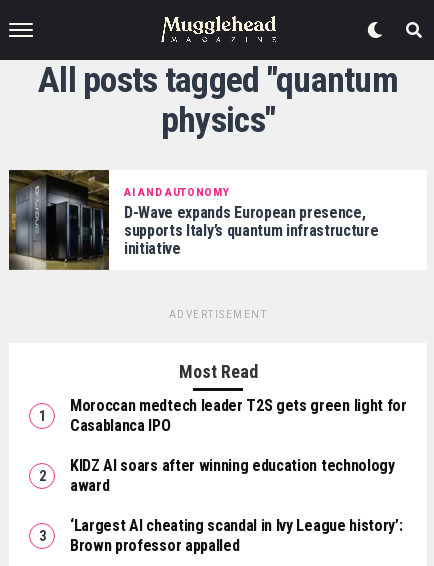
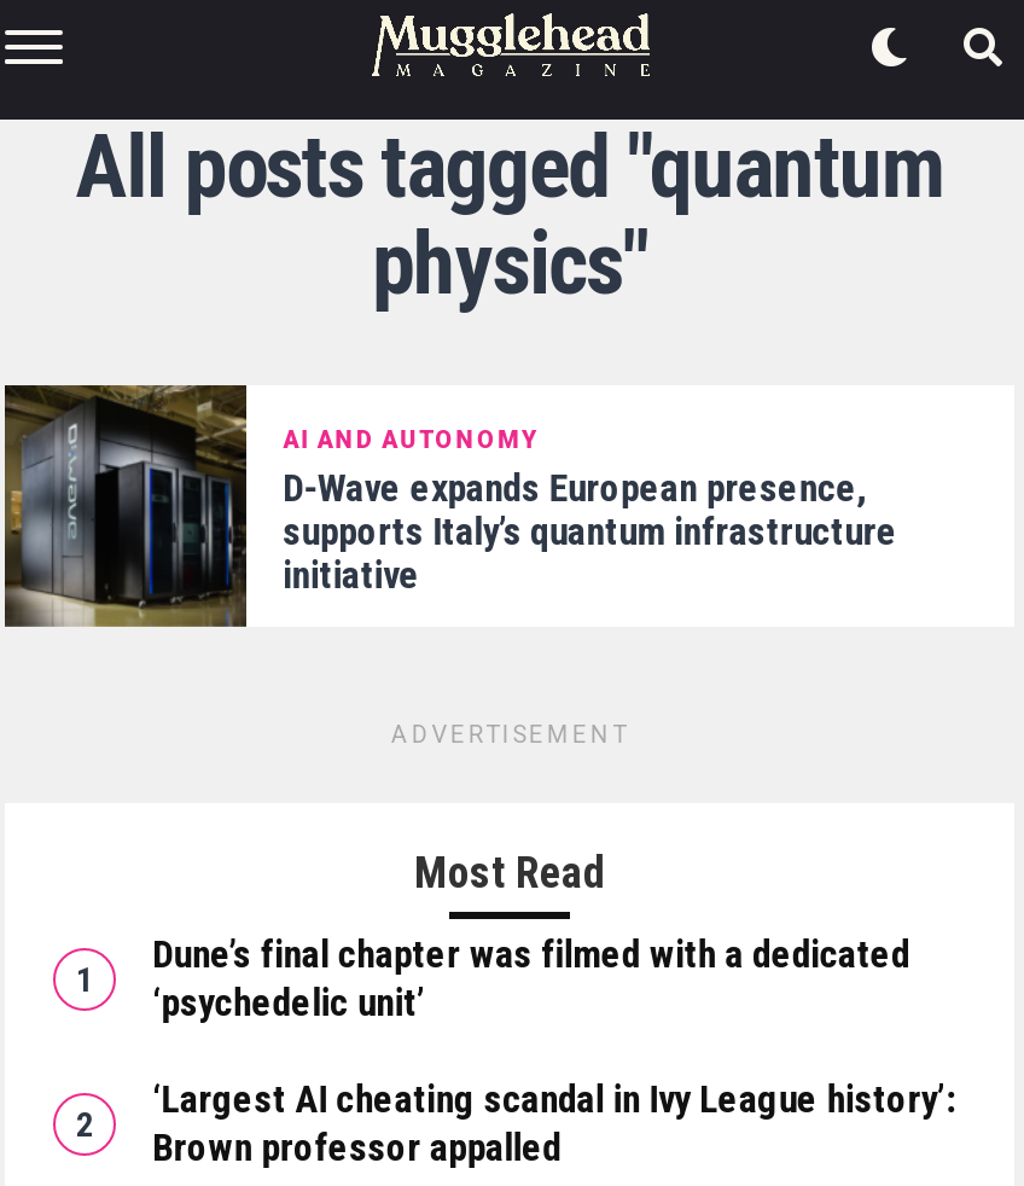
[70,396,407,495] Moroccan medtech leader T2S gets green light for | Casablanca IPO | KIDZ AI soars after winning education technology | award -> [152,931,910,1025] Dune’s final chapter was filmed with a dedicated | ‘psychedelic unit’

